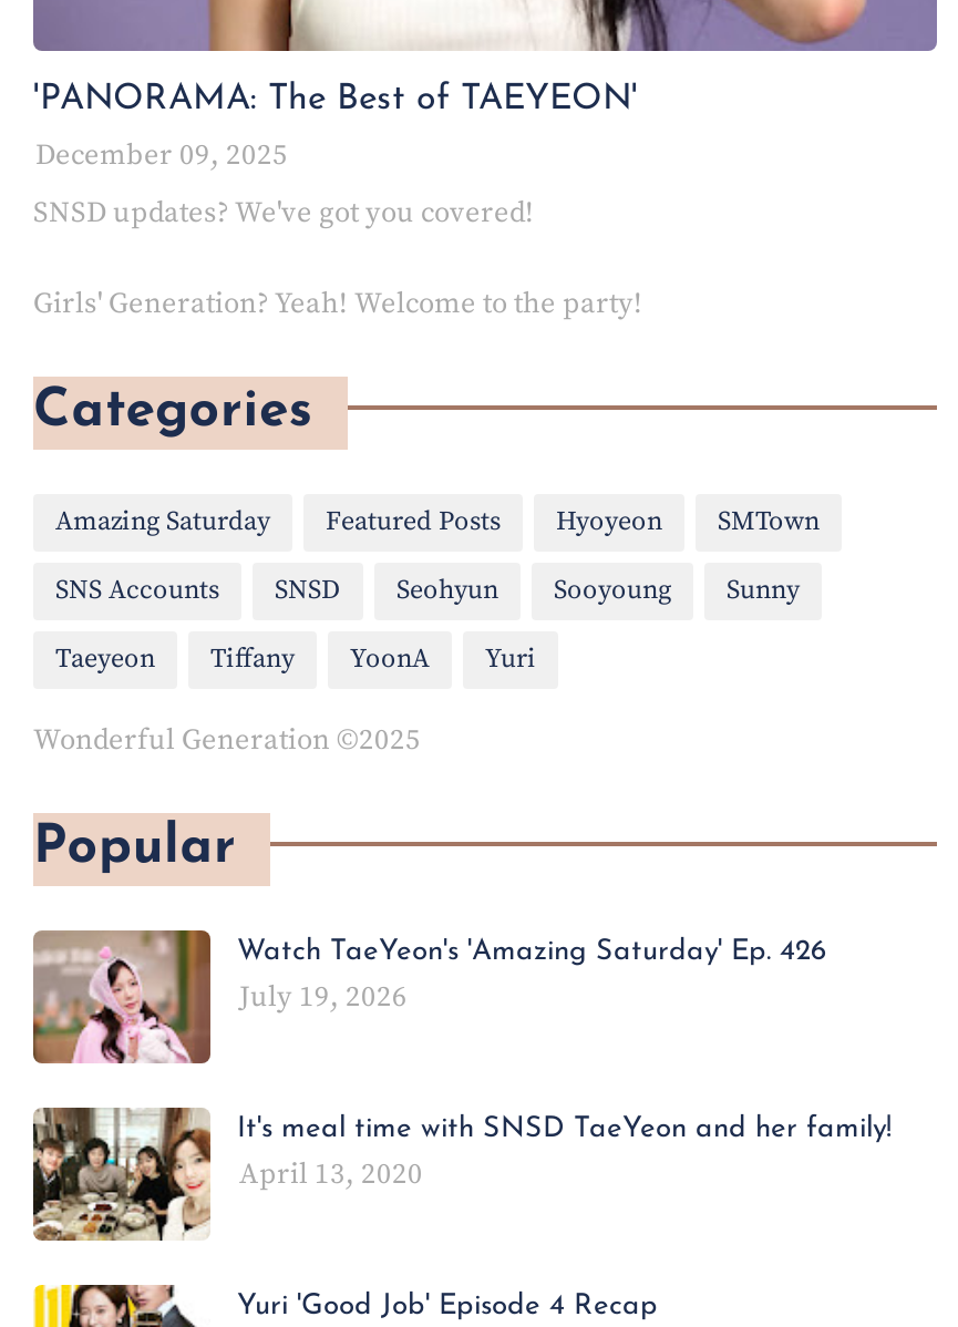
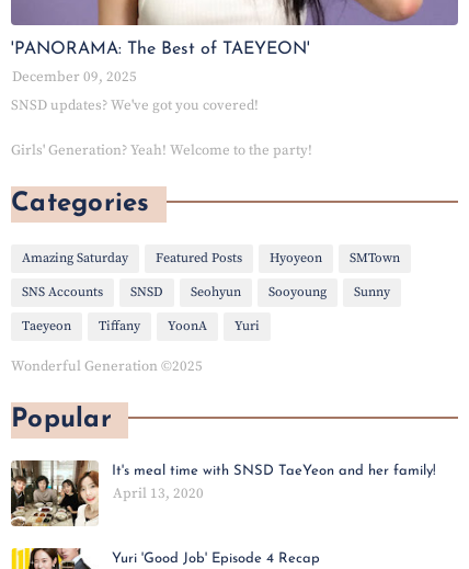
[31,928,826,1066] [image] | Watch TaeYeon's 'Amazing Saturday' Ep. 426 | July 19, 2026 -> none

